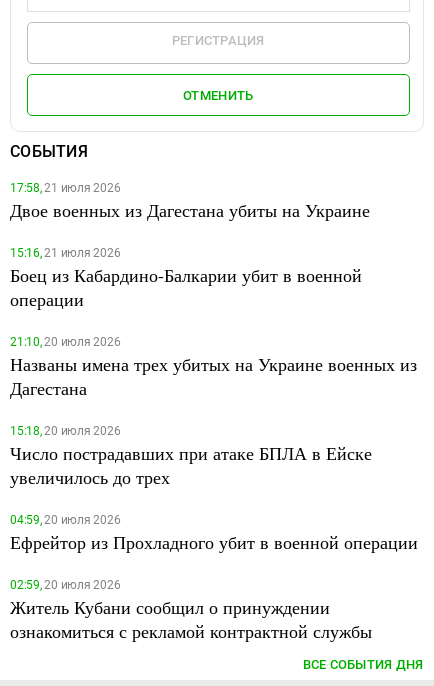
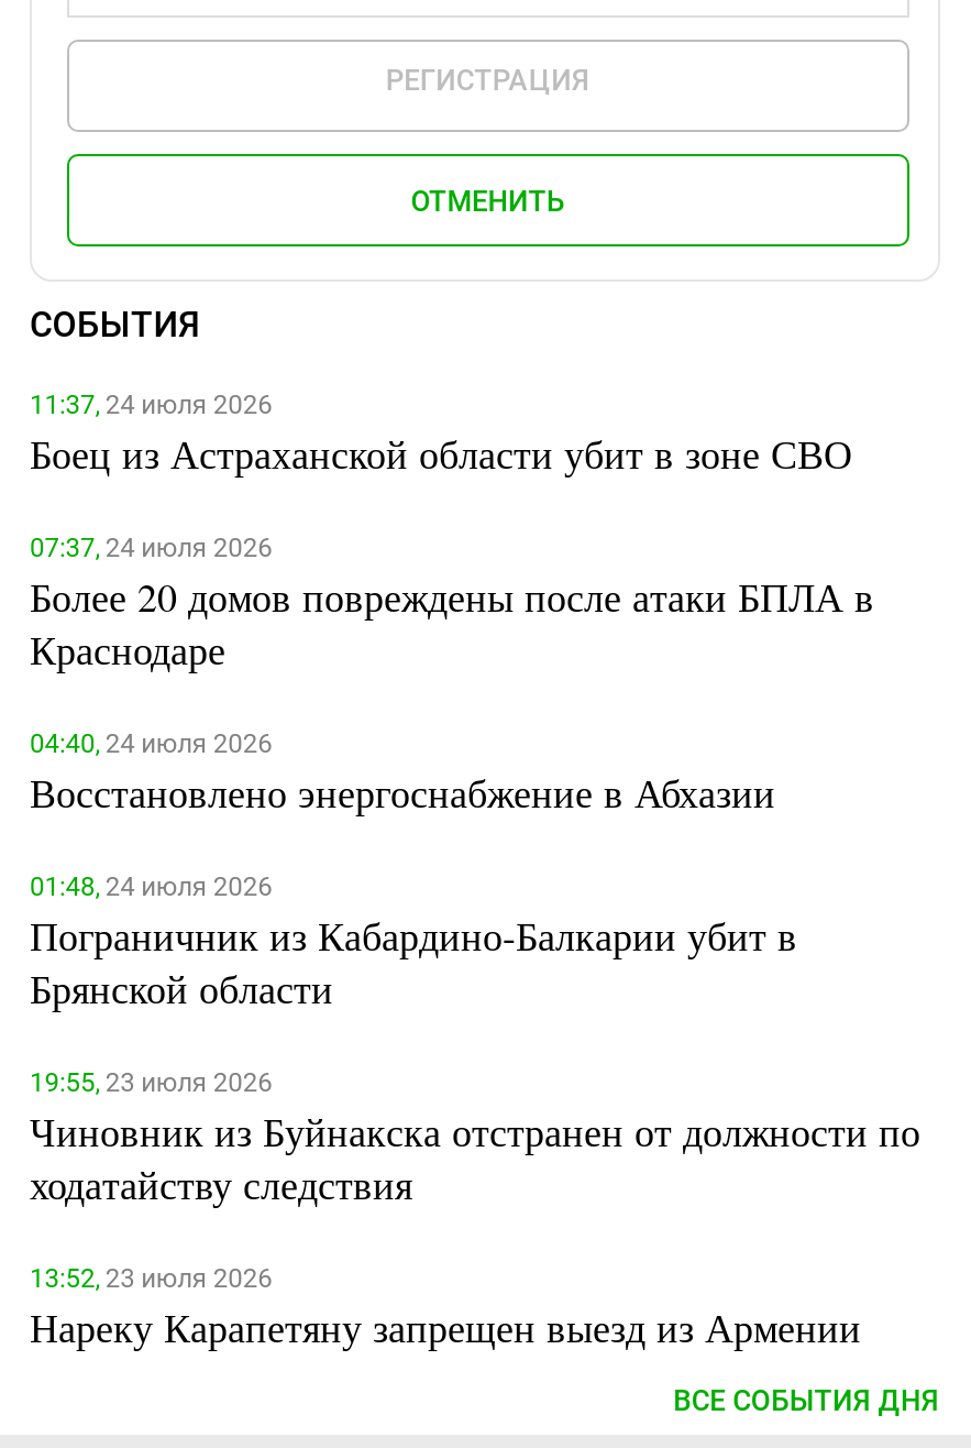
[10,181,370,222] 17:58, 21 июля 2026 | Двое военных из Дагестана убиты на Украине -> [30,390,852,480] 11:37, 24 июля 2026 | Боец из Астраханской области убит в зоне СВО
[10,246,362,311] 15:16, 21 июля 2026 | Боец из Кабардино-Балкарии убит в военной | операции -> [30,533,874,676] 07:37, 24 июля 2026 | Более 20 домов повреждены после атаки БПЛА в | Краснодаре
[10,335,417,400] 21:10, 20 июля 2026 | Названы имена трех убитых на Украине военных из | Дагестана -> [30,728,775,819] 04:40, 24 июля 2026 | Восстановлено энергоснабжение в Абхазии
[10,424,372,489] 15:18, 20 июля 2026 | Число пострадавших при атаке БПЛА в Ейске | увеличилось до трех -> [30,871,797,1014] 01:48, 24 июля 2026 | Пограничник из Кабардино-Балкарии убит в | Брянской области
[10,513,418,554] 04:59, 20 июля 2026 | Ефрейтор из Прохладного убит в военной операции -> [30,1067,920,1210] 19:55, 23 июля 2026 | Чиновник из Буйнакска отстранен от должности по | ходатайству следствия
[10,578,372,643] 02:59, 20 июля 2026 | Житель Кубани сообщил о принуждении | ознакомиться с рекламой контрактной службы -> [30,1263,861,1353] 13:52, 23 июля 2026 | Нареку Карапетяну запрещен выезд из Армении

